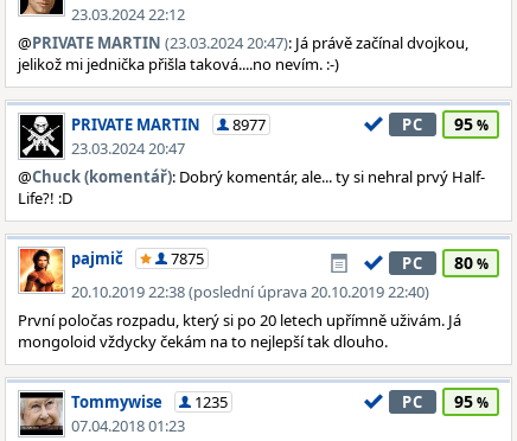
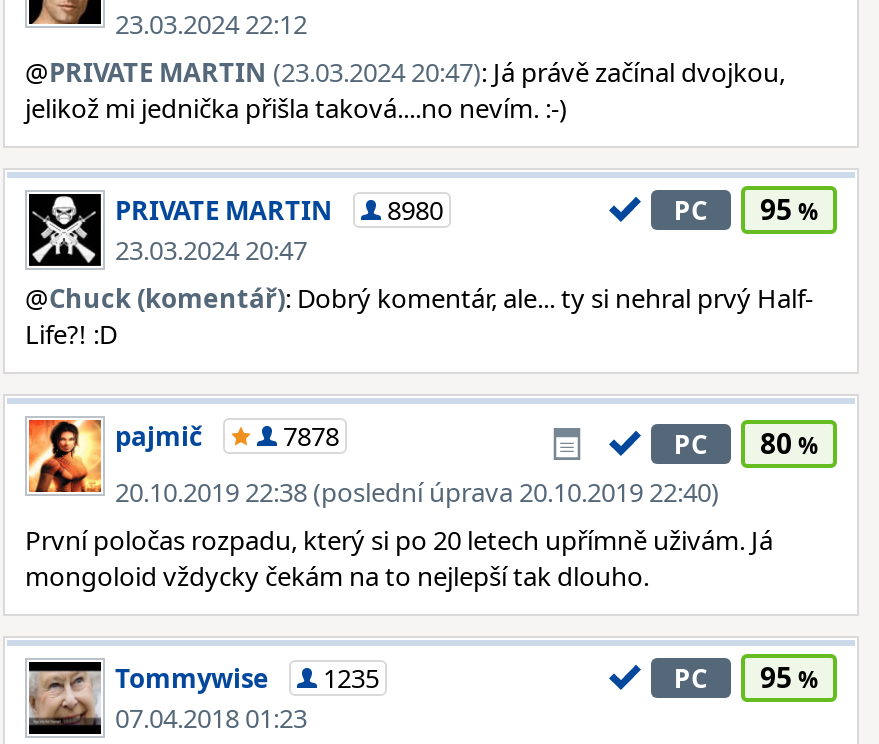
[71,114,266,135] PRIVATE MARTIN 8977 -> [115,192,443,228] PRIVATE MARTIN 8980
[171,248,204,269] 7875 -> [283,418,339,454] 7878

